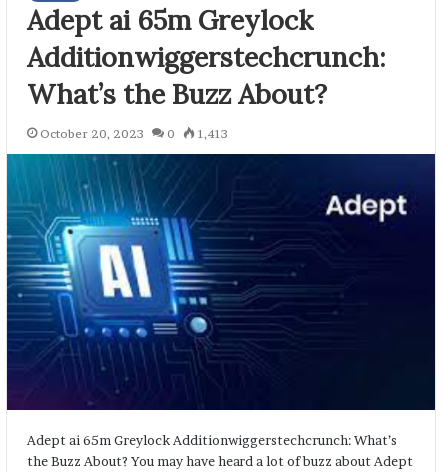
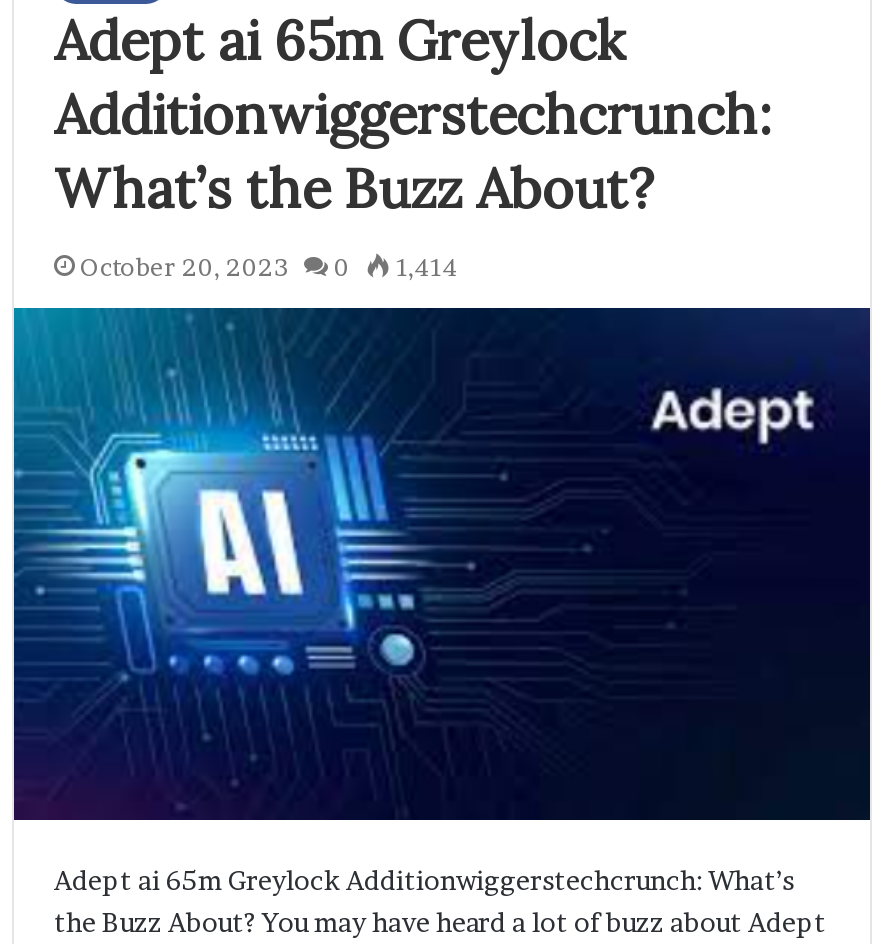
[40,126,228,141] October 20, 2023 0 1,413 -> [80,253,458,283] October 20, 2023 0 1,414

